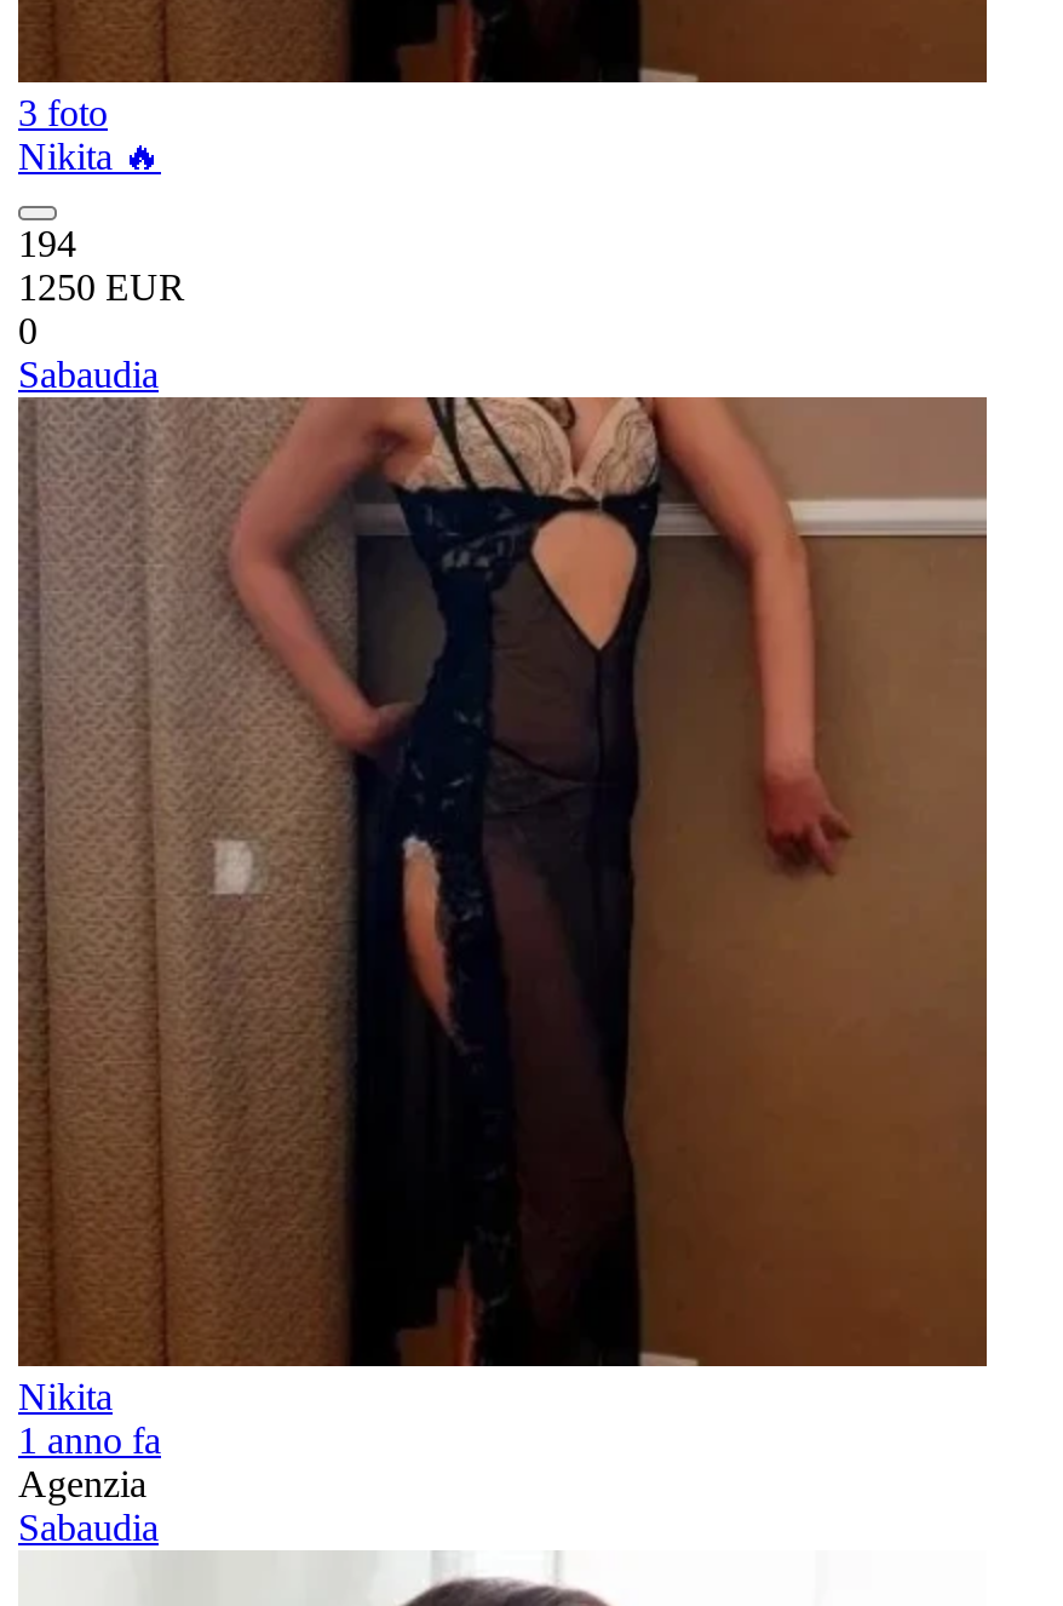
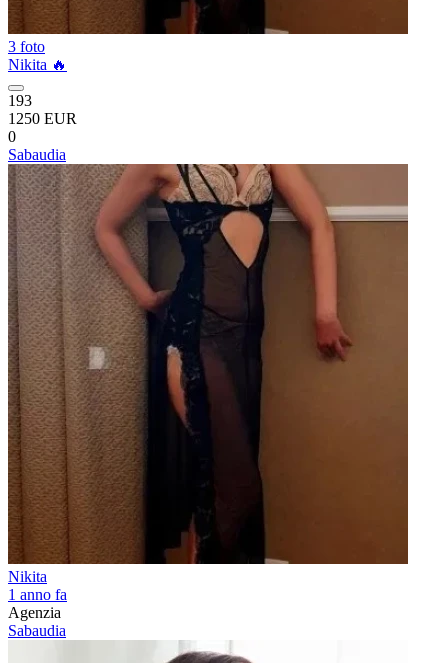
[18,223,76,264] 194 -> [8,92,32,109] 193

